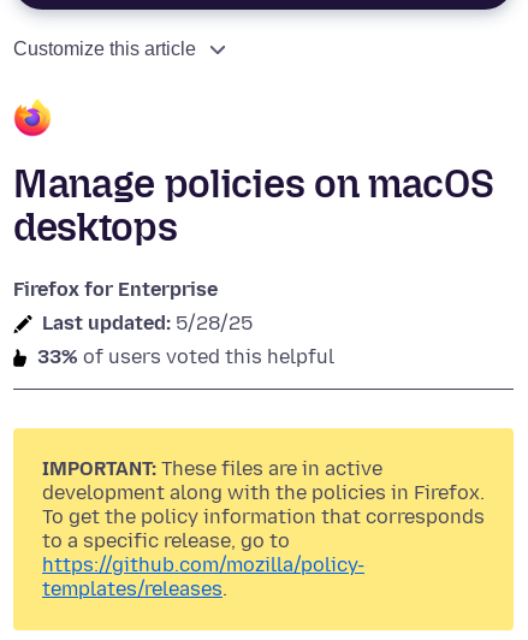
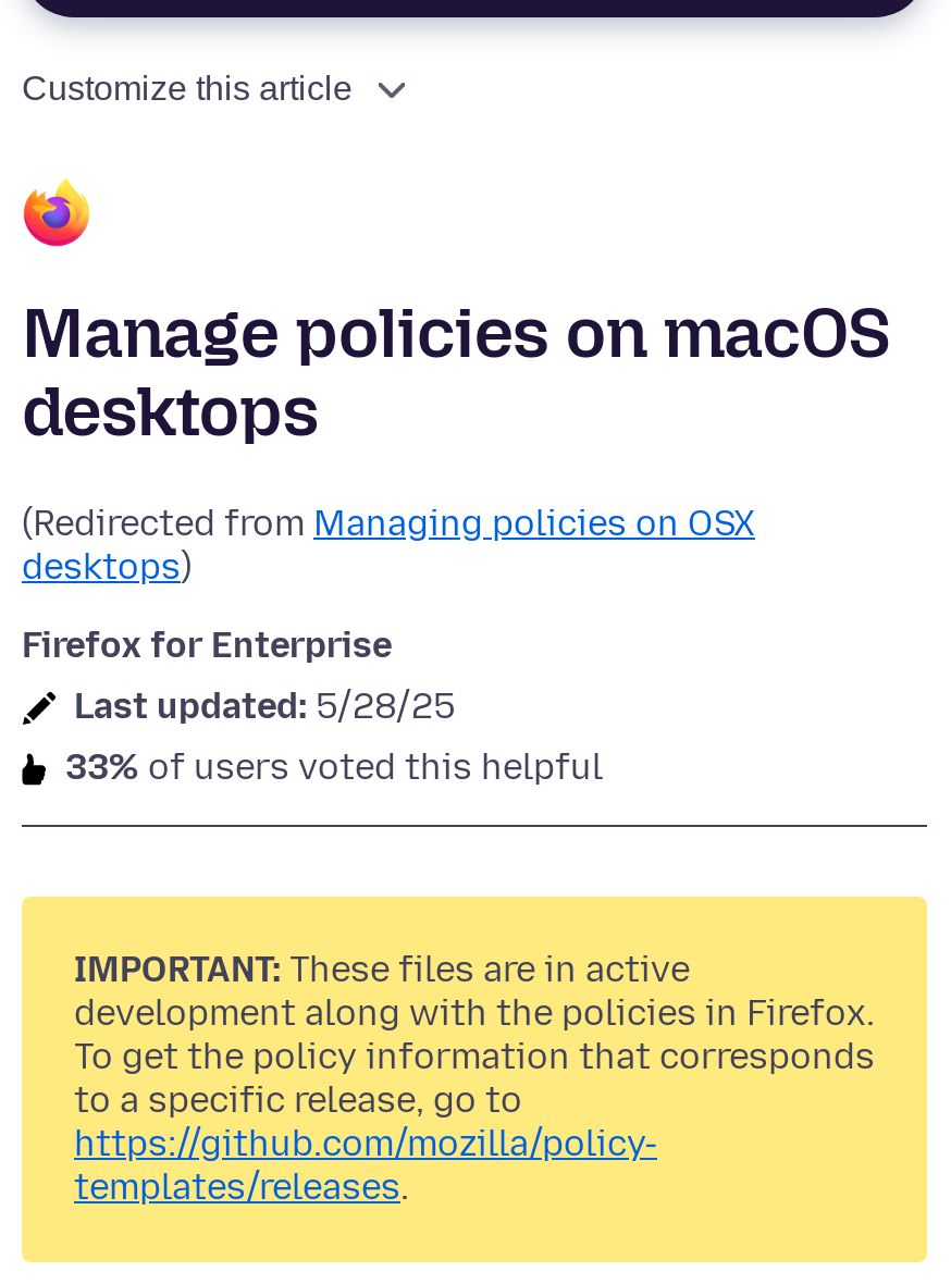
none -> [22,503,755,588] (Redirected from Managing policies on OSX | desktops)

